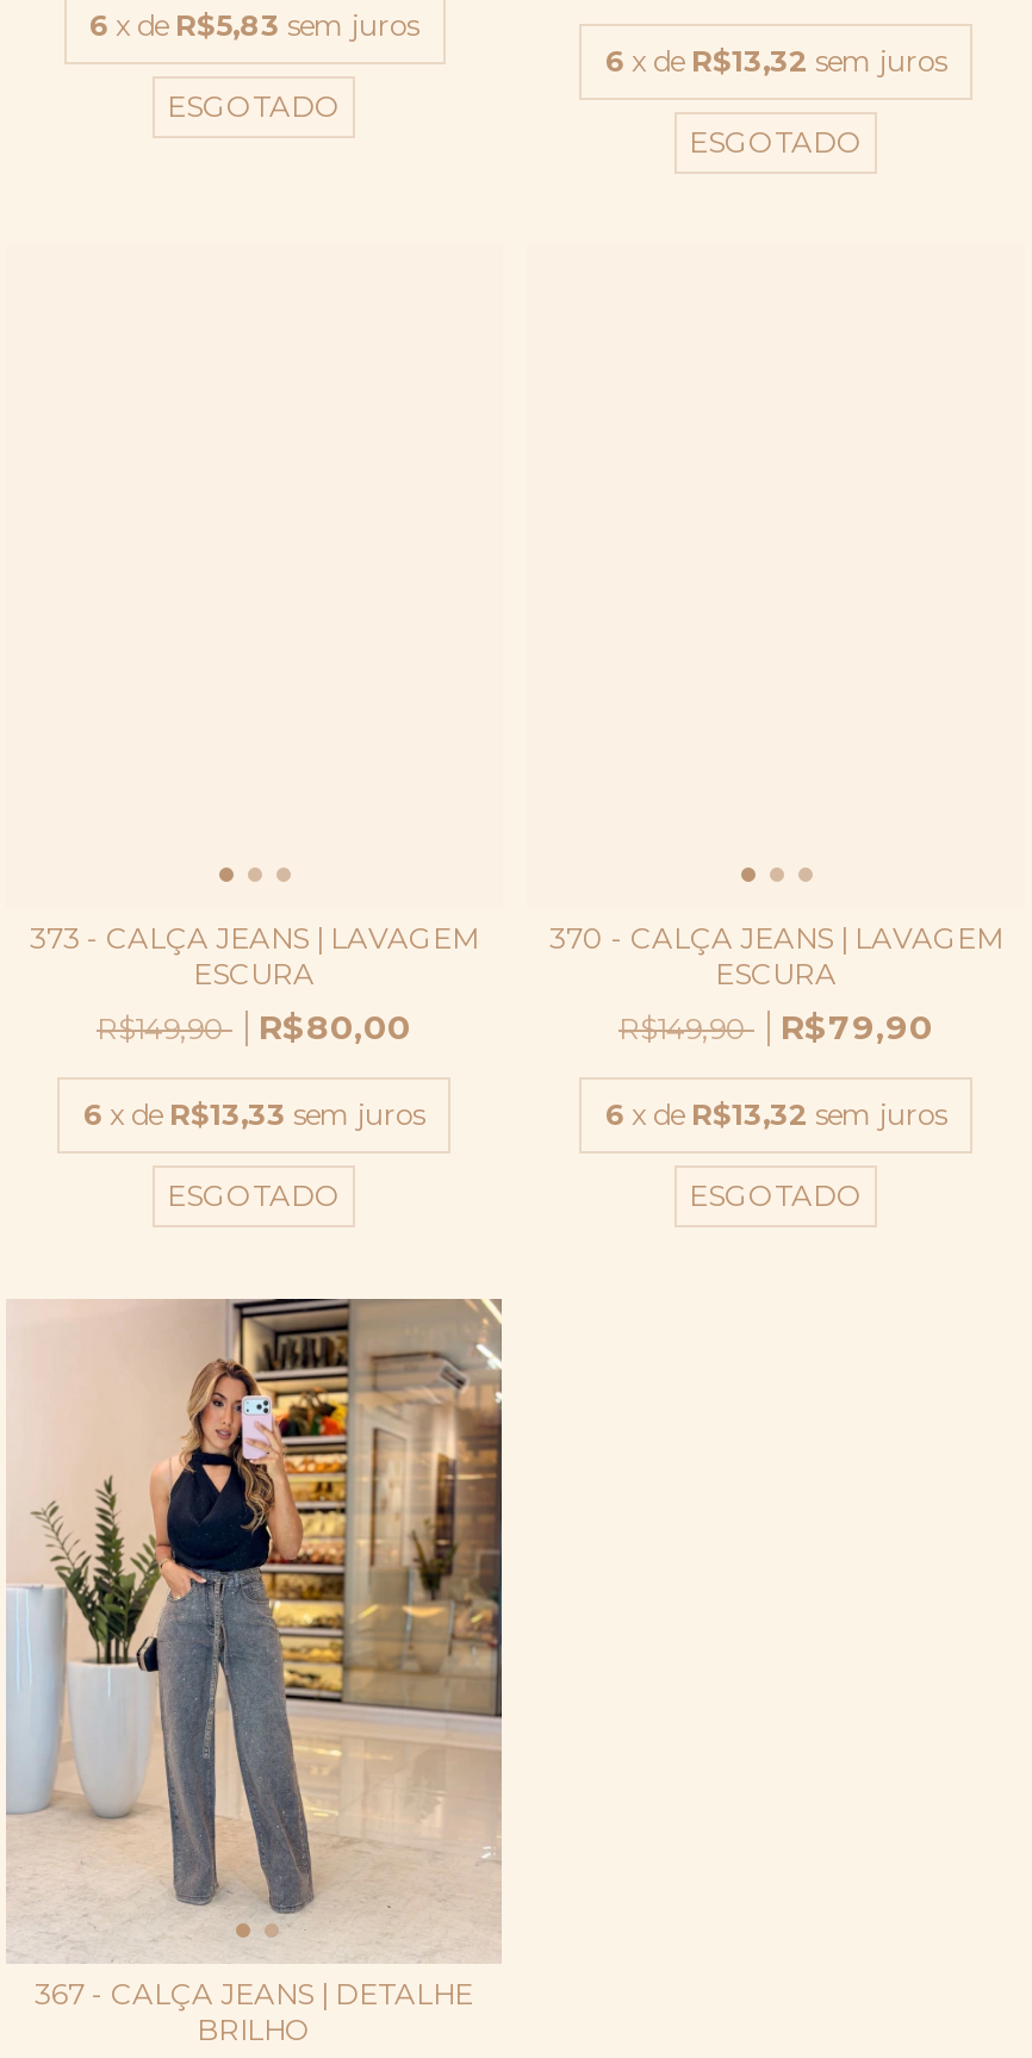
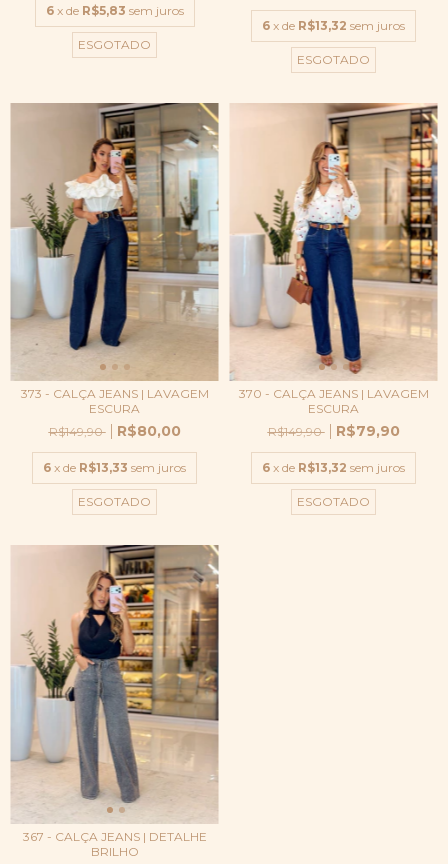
none -> [10,102,219,381] [image]
none -> [229,102,439,381] [image]

